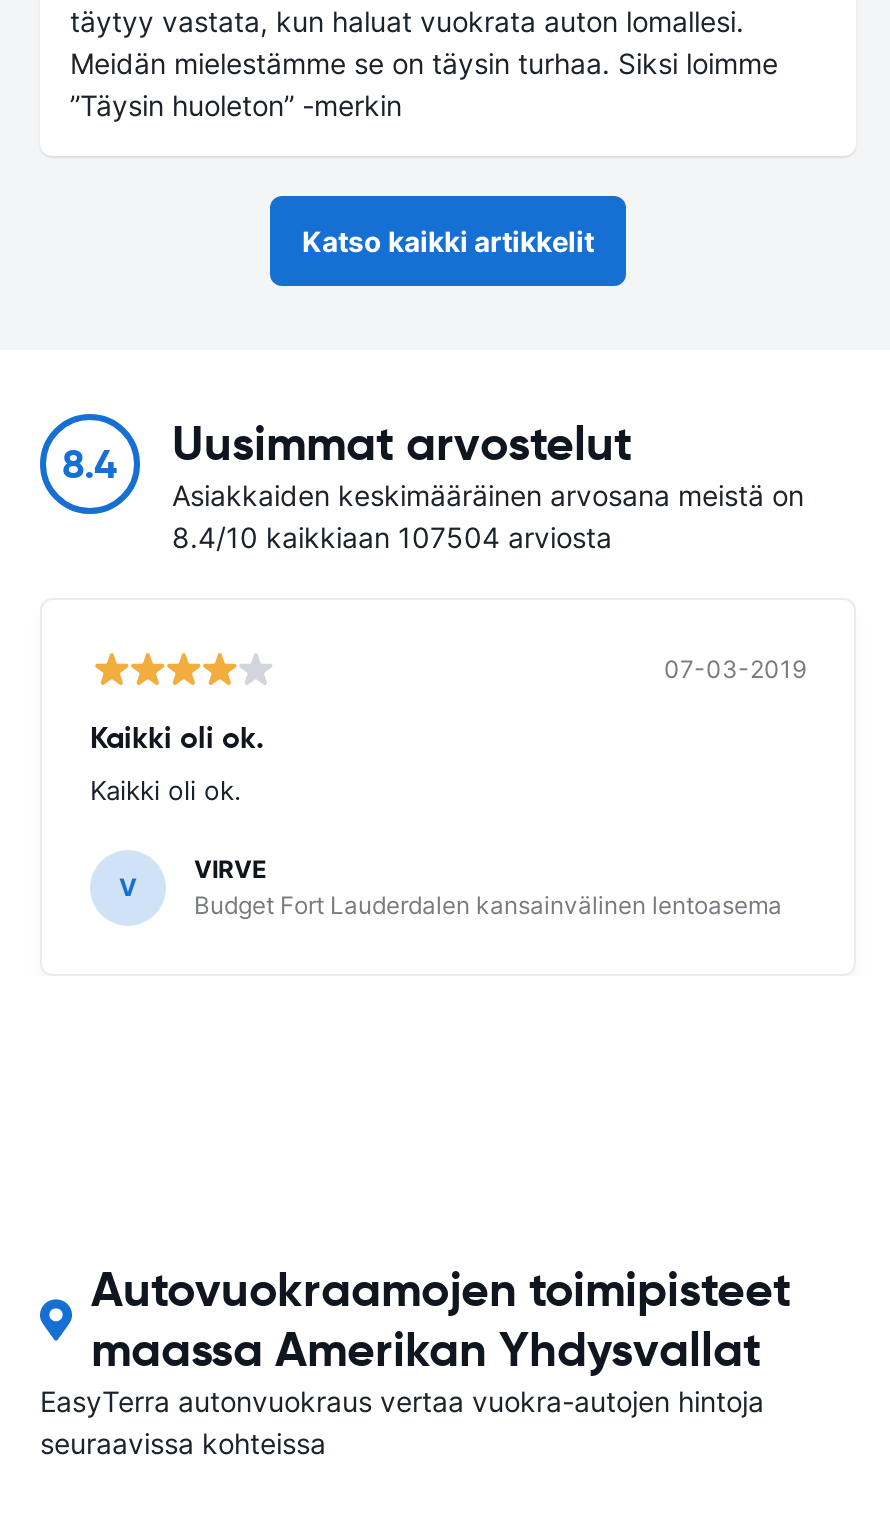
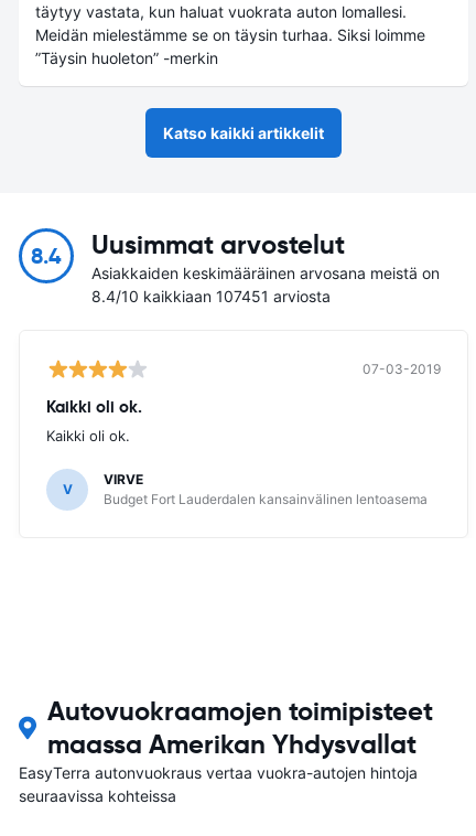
[172,520,612,554] 8.4/10 kaikkiaan 107504 arviosta -> [91,287,331,306] 8.4/10 kaikkiaan 107451 arviosta

